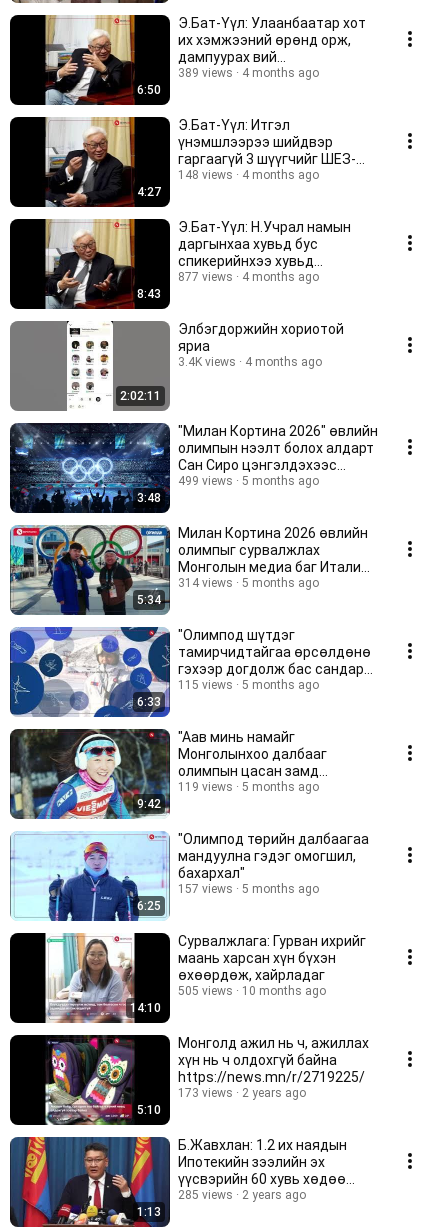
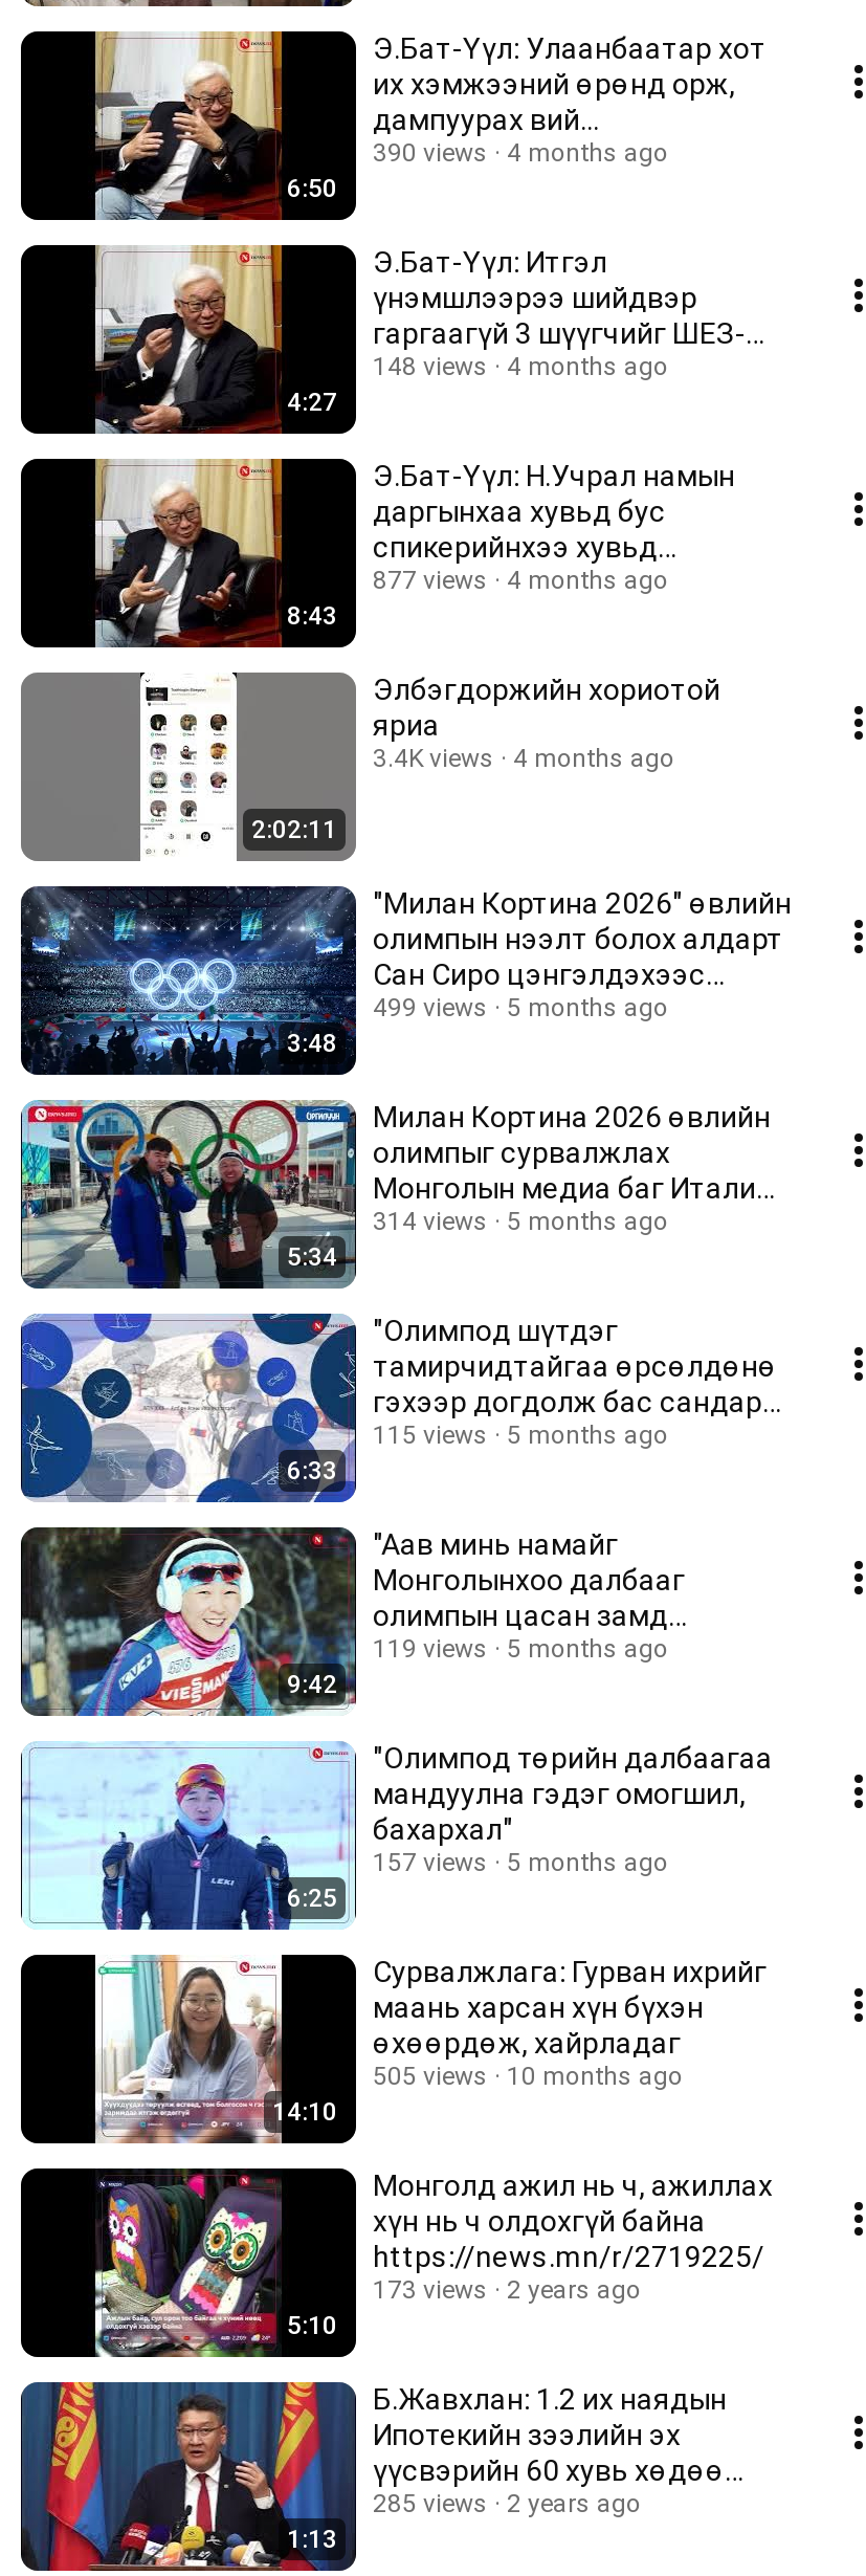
[178,66,319,80] 389 views 4 months ago -> [373,138,668,168] 390 views 4 months ago

